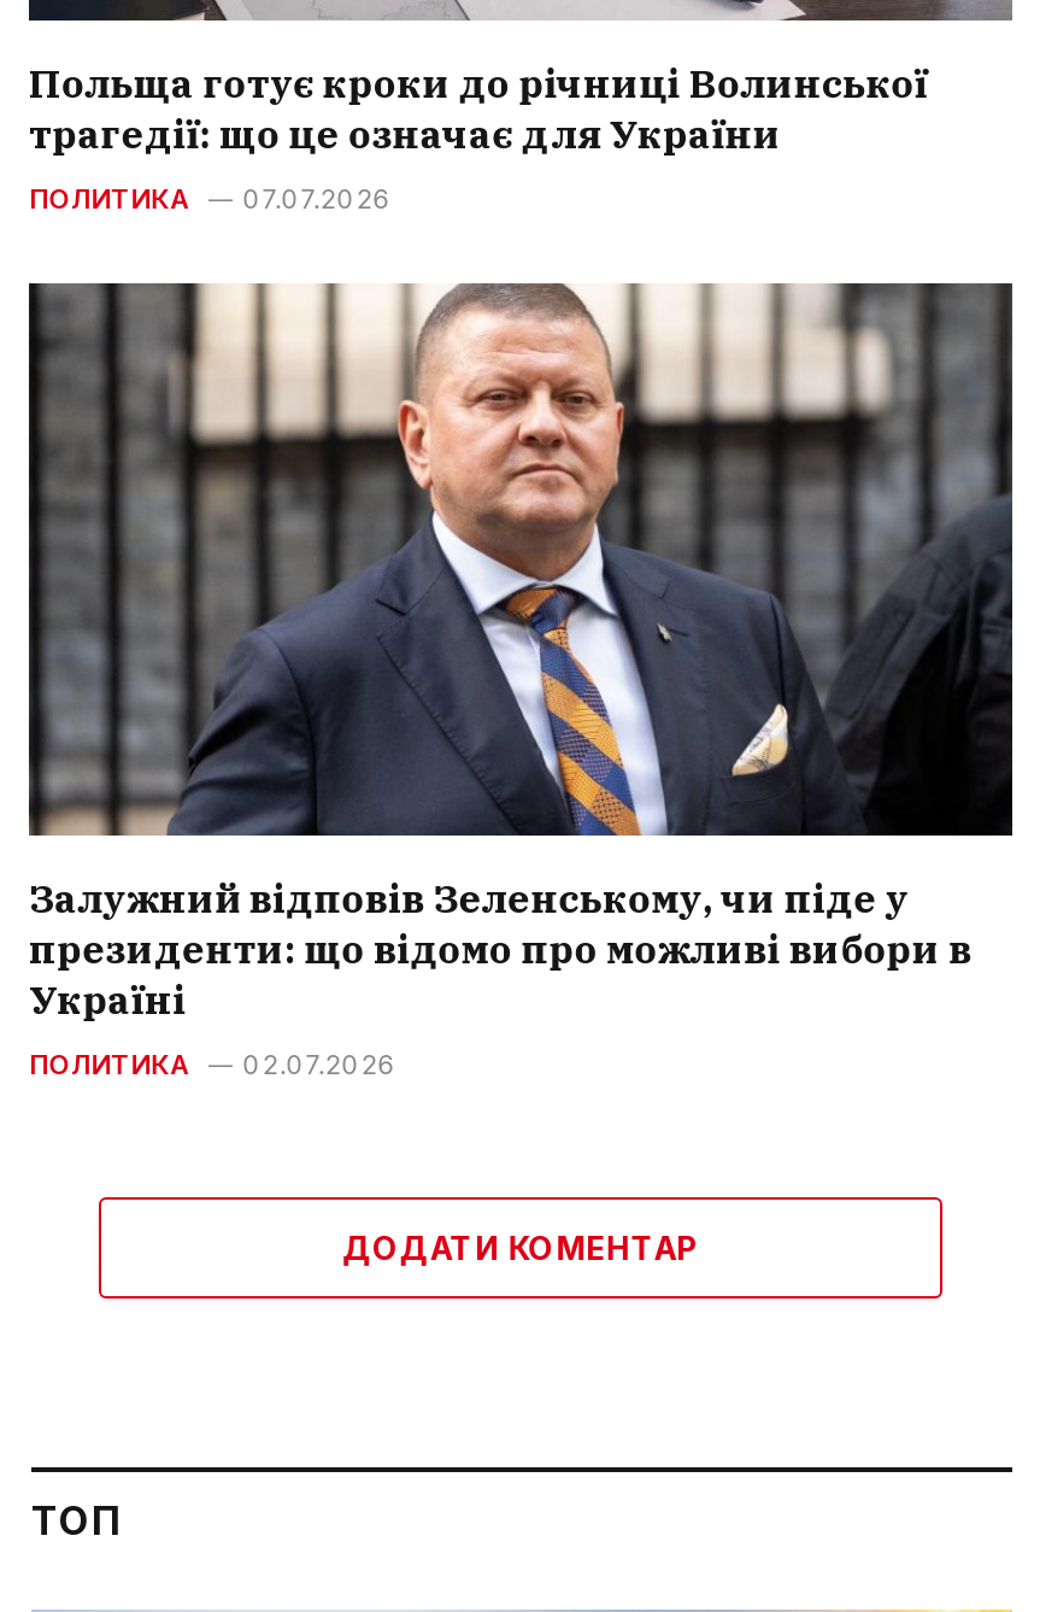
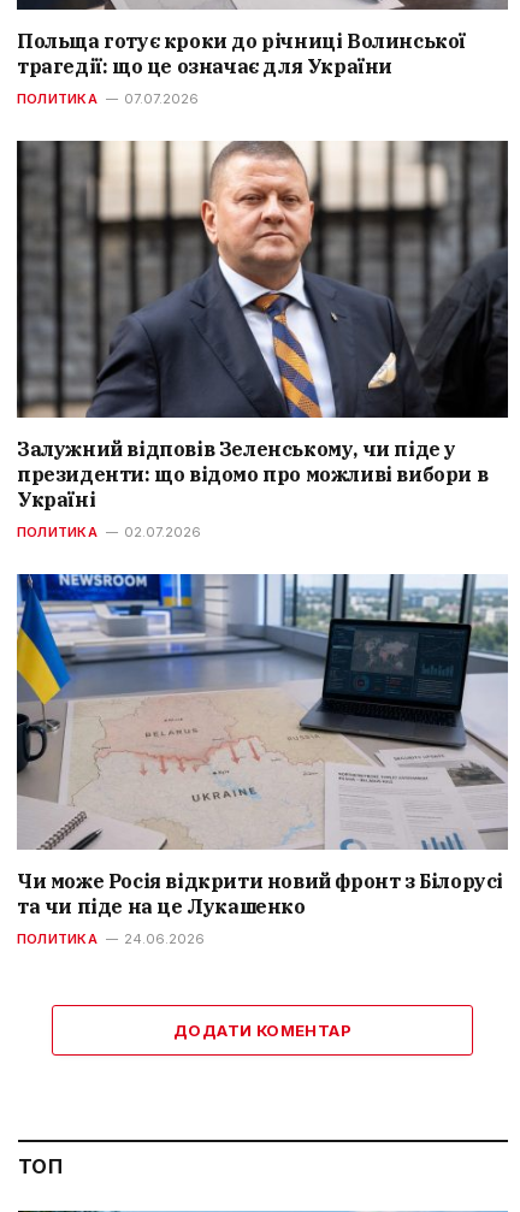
none -> [16,573,509,947] [image] | Чи може Росія відкрити новий фронт з Білорусі | та чи піде на це Лукашенко | ПОЛИТИКА | 24.06.2026

